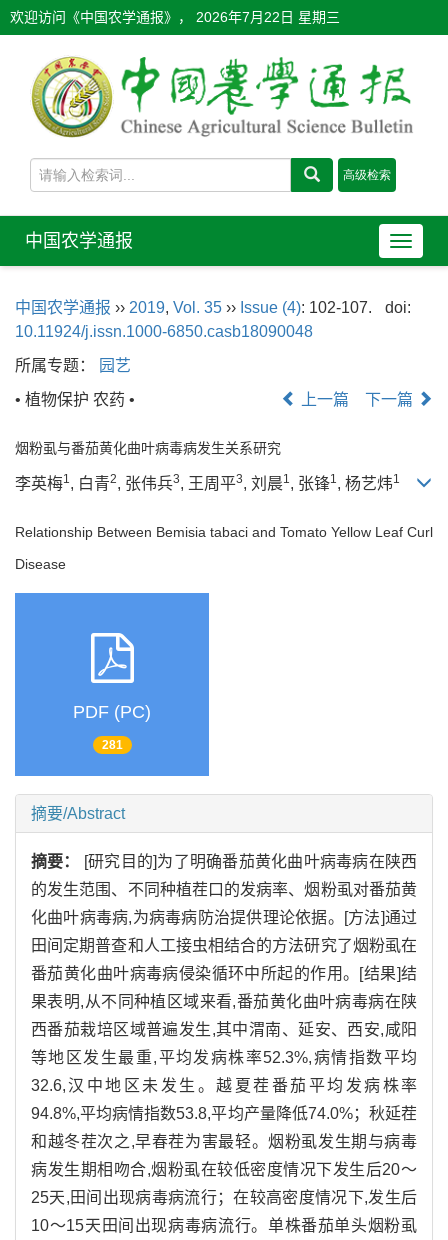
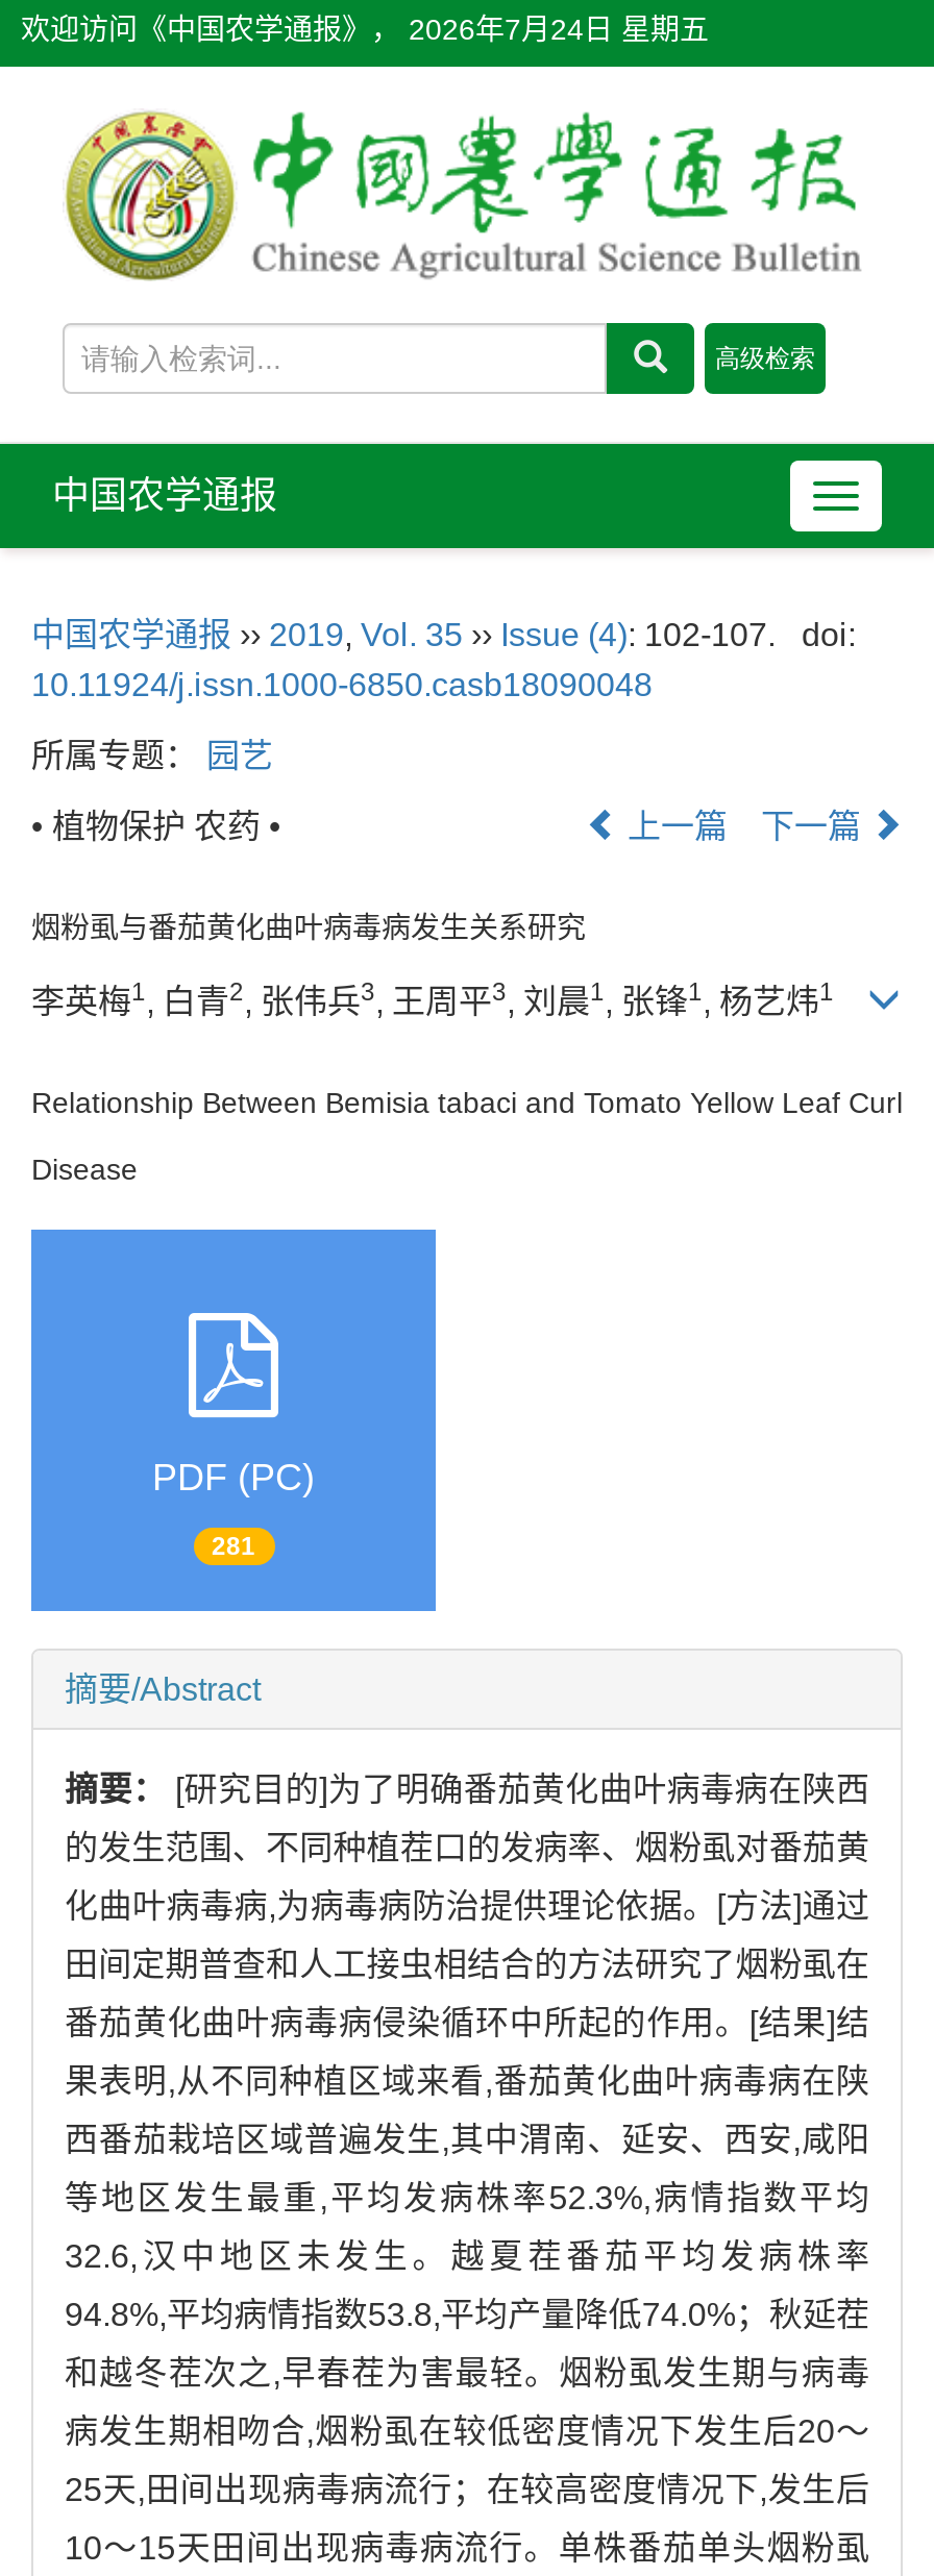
[10,9,340,25] 欢迎访问《中国农学通报》，2026年7月22日 星期三 -> [21,13,709,46] 欢迎访问《中国农学通报》，2026年7月24日 星期五

